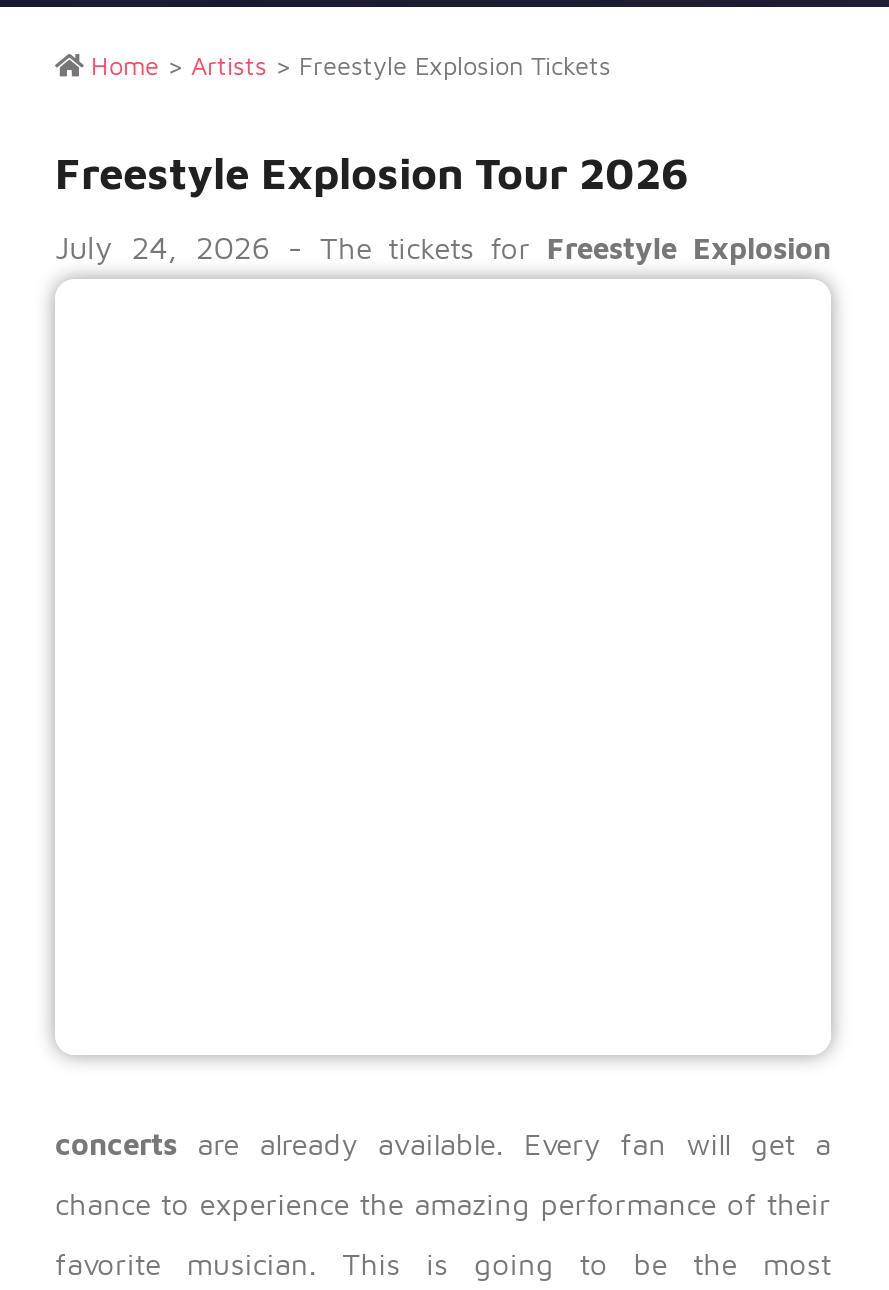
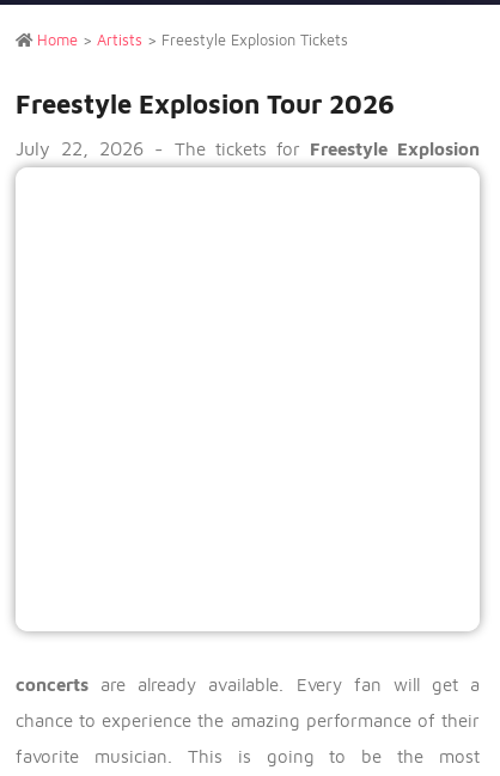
[55,229,831,265] July 24, 2026 - The tickets for Freestyle Explosion -> [16,138,480,159] July 22, 2026 - The tickets for Freestyle Explosion

